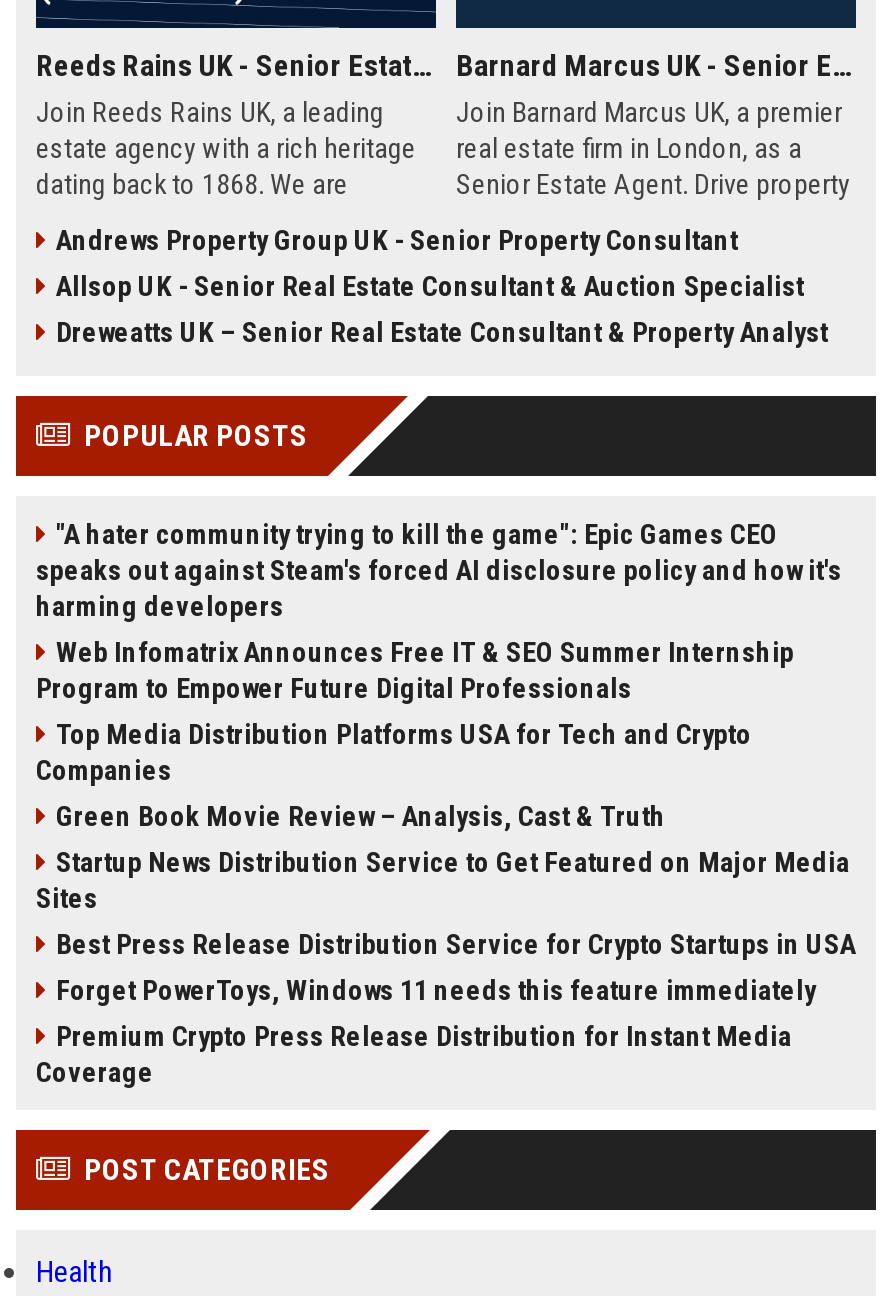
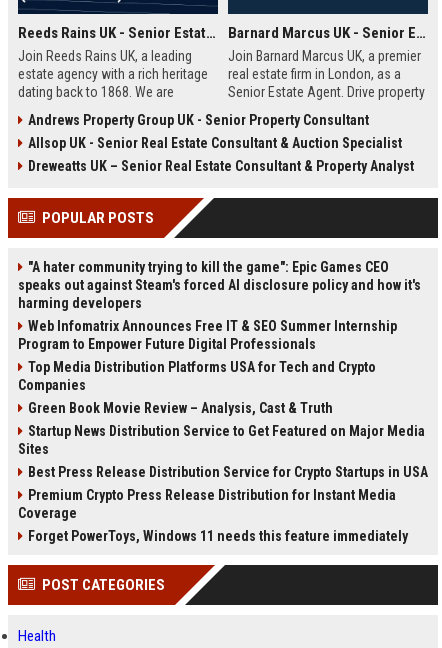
moved [56,974,816,1006] -> [28,528,408,544]: Forget PowerToys, Windows 11 needs this feature immediately
moved [36,1020,792,1088] -> [18,487,396,521]: Premium Crypto Press Release Distribution for Instant Media | Coverage

